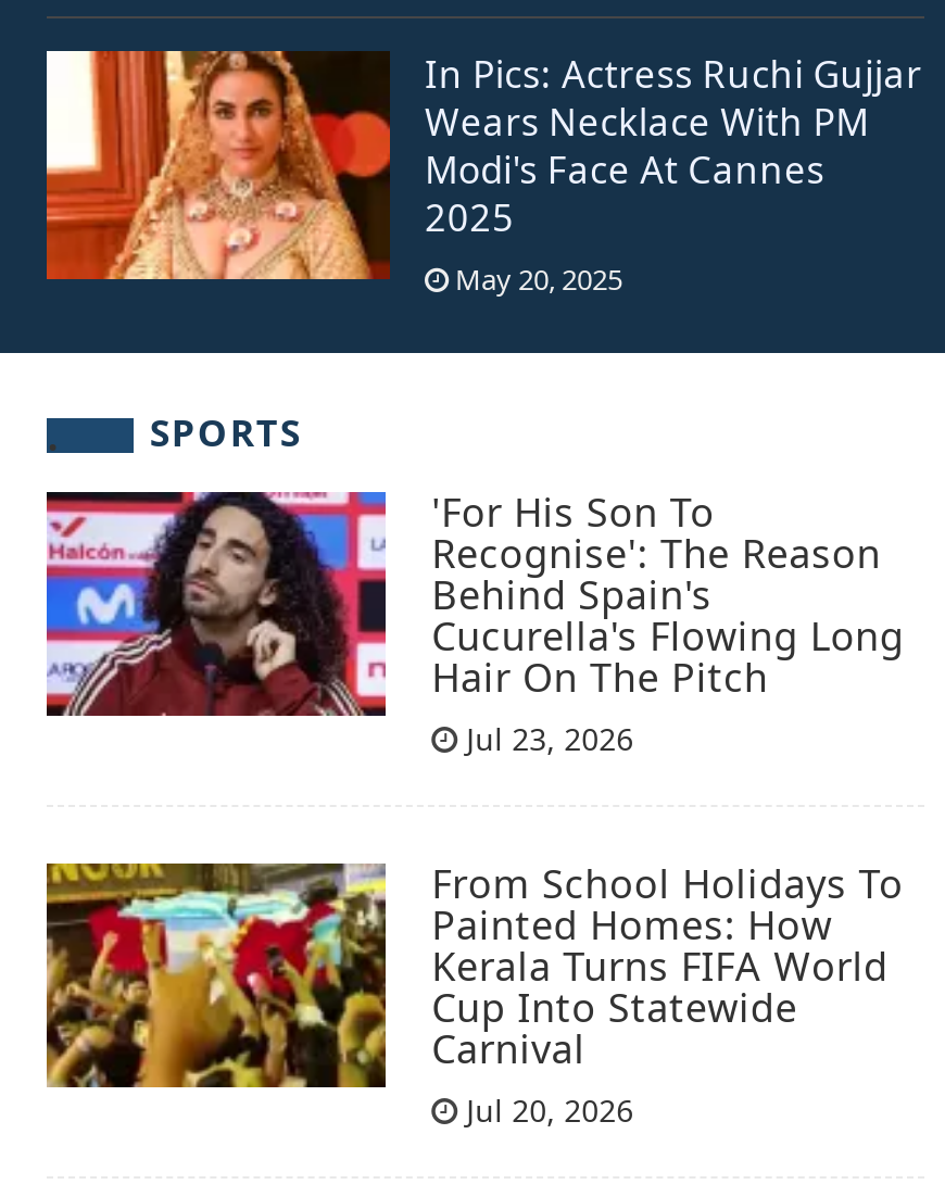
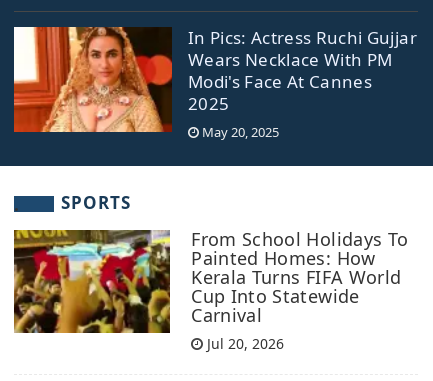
[45,484,904,758] [image] | 'For His Son To | Recognise': The Reason | Behind Spain's | Cucurella's Flowing Long | Hair On The Pitch | Jul 23, 2026 -> none

